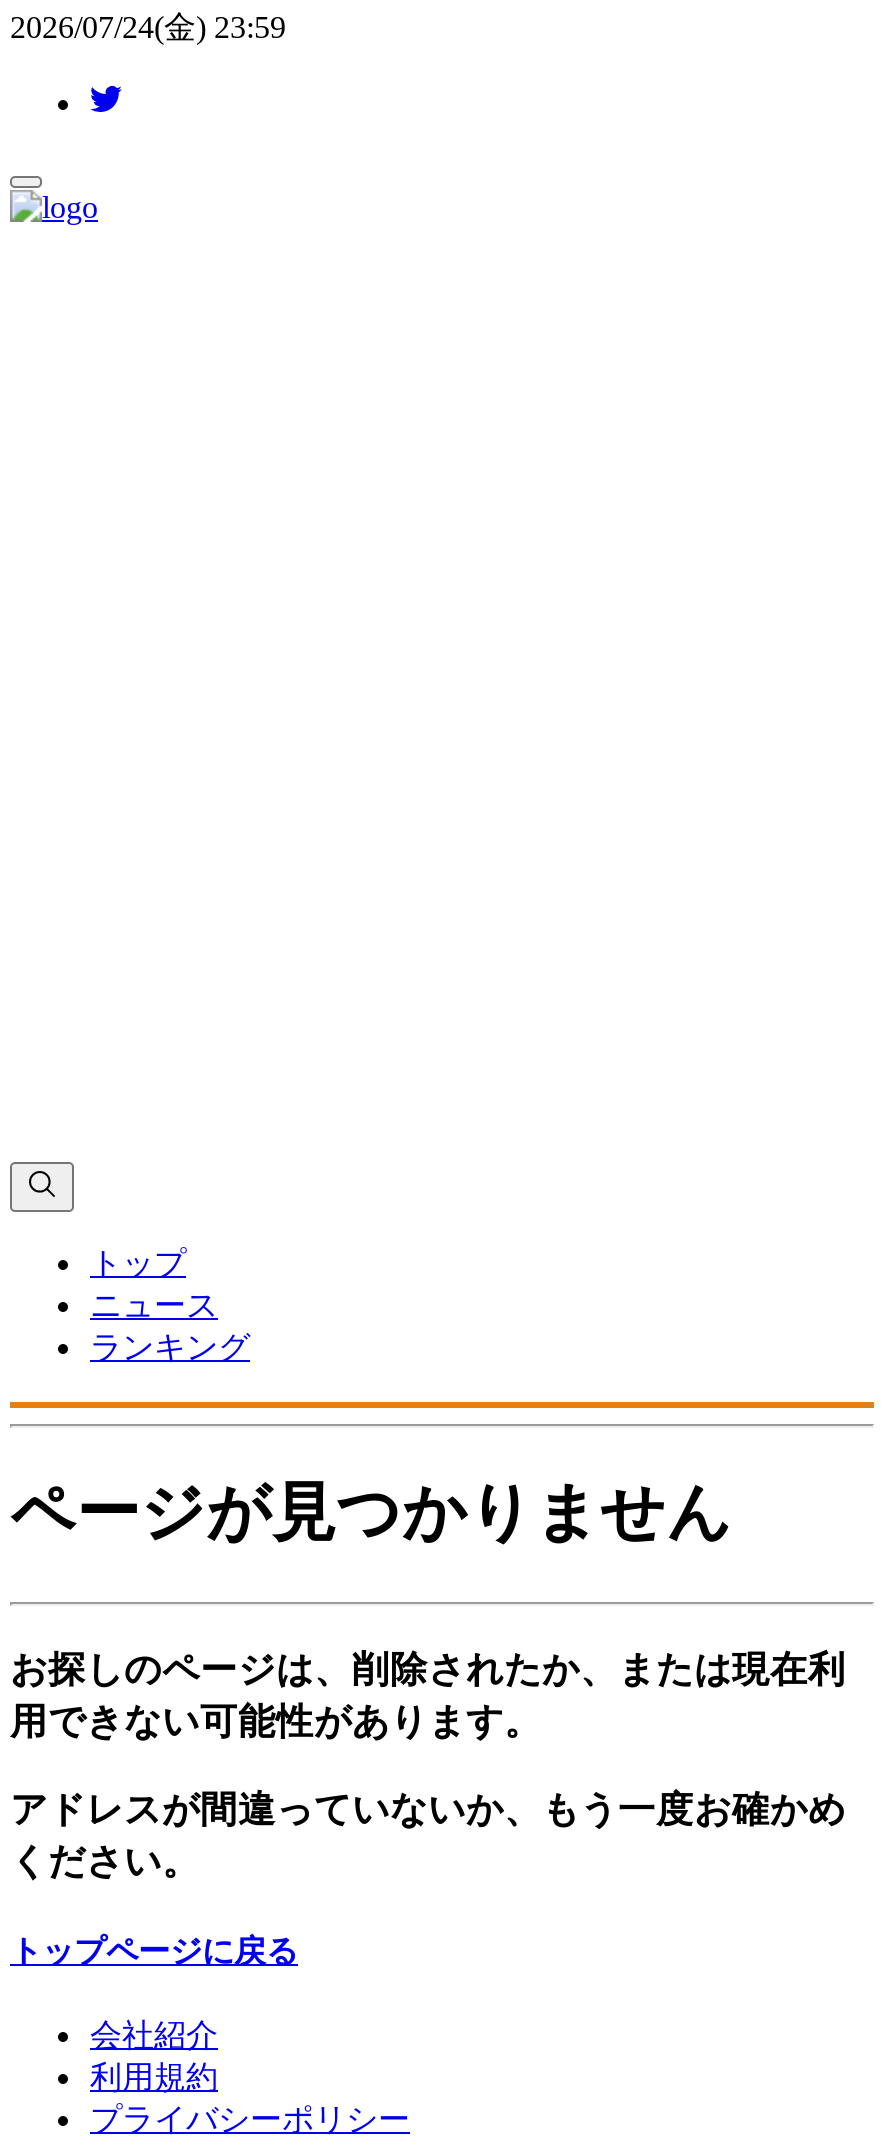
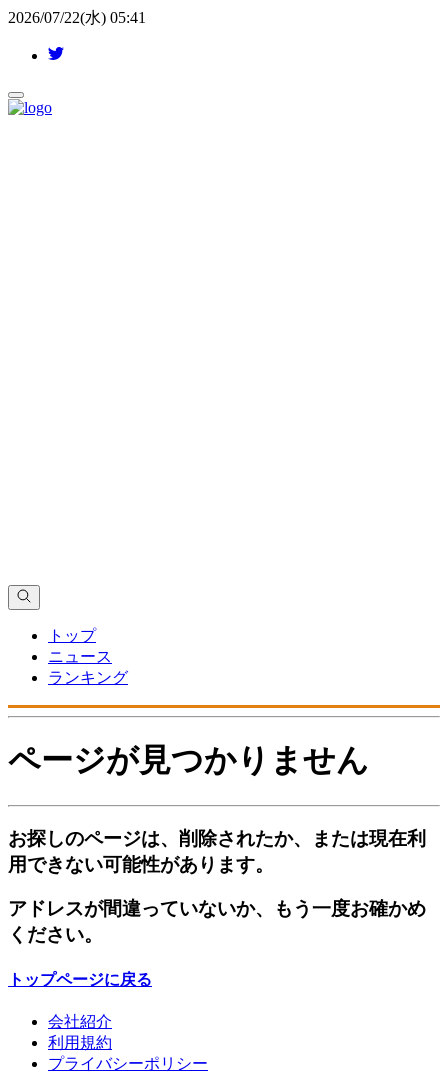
[10,10,286,44] 2026/07/24(金) 23:59 -> [8,9,146,26] 2026/07/22(水) 05:41

